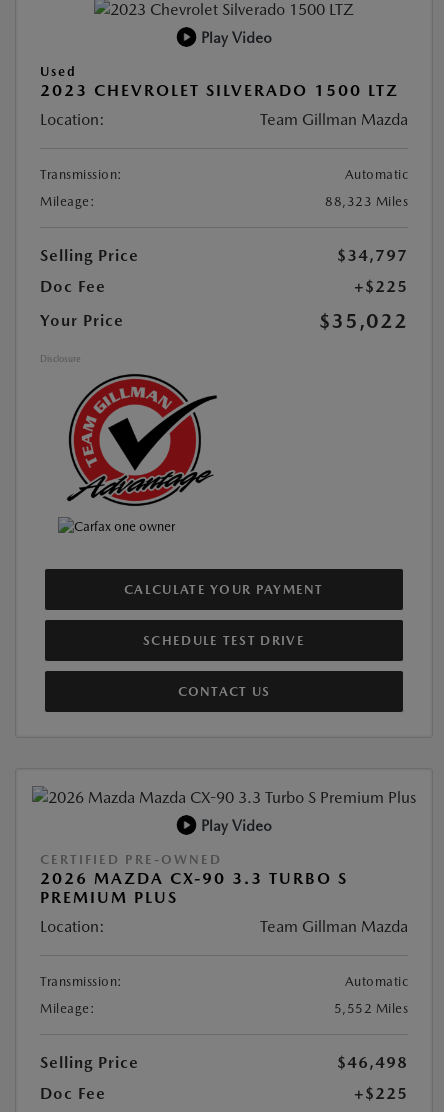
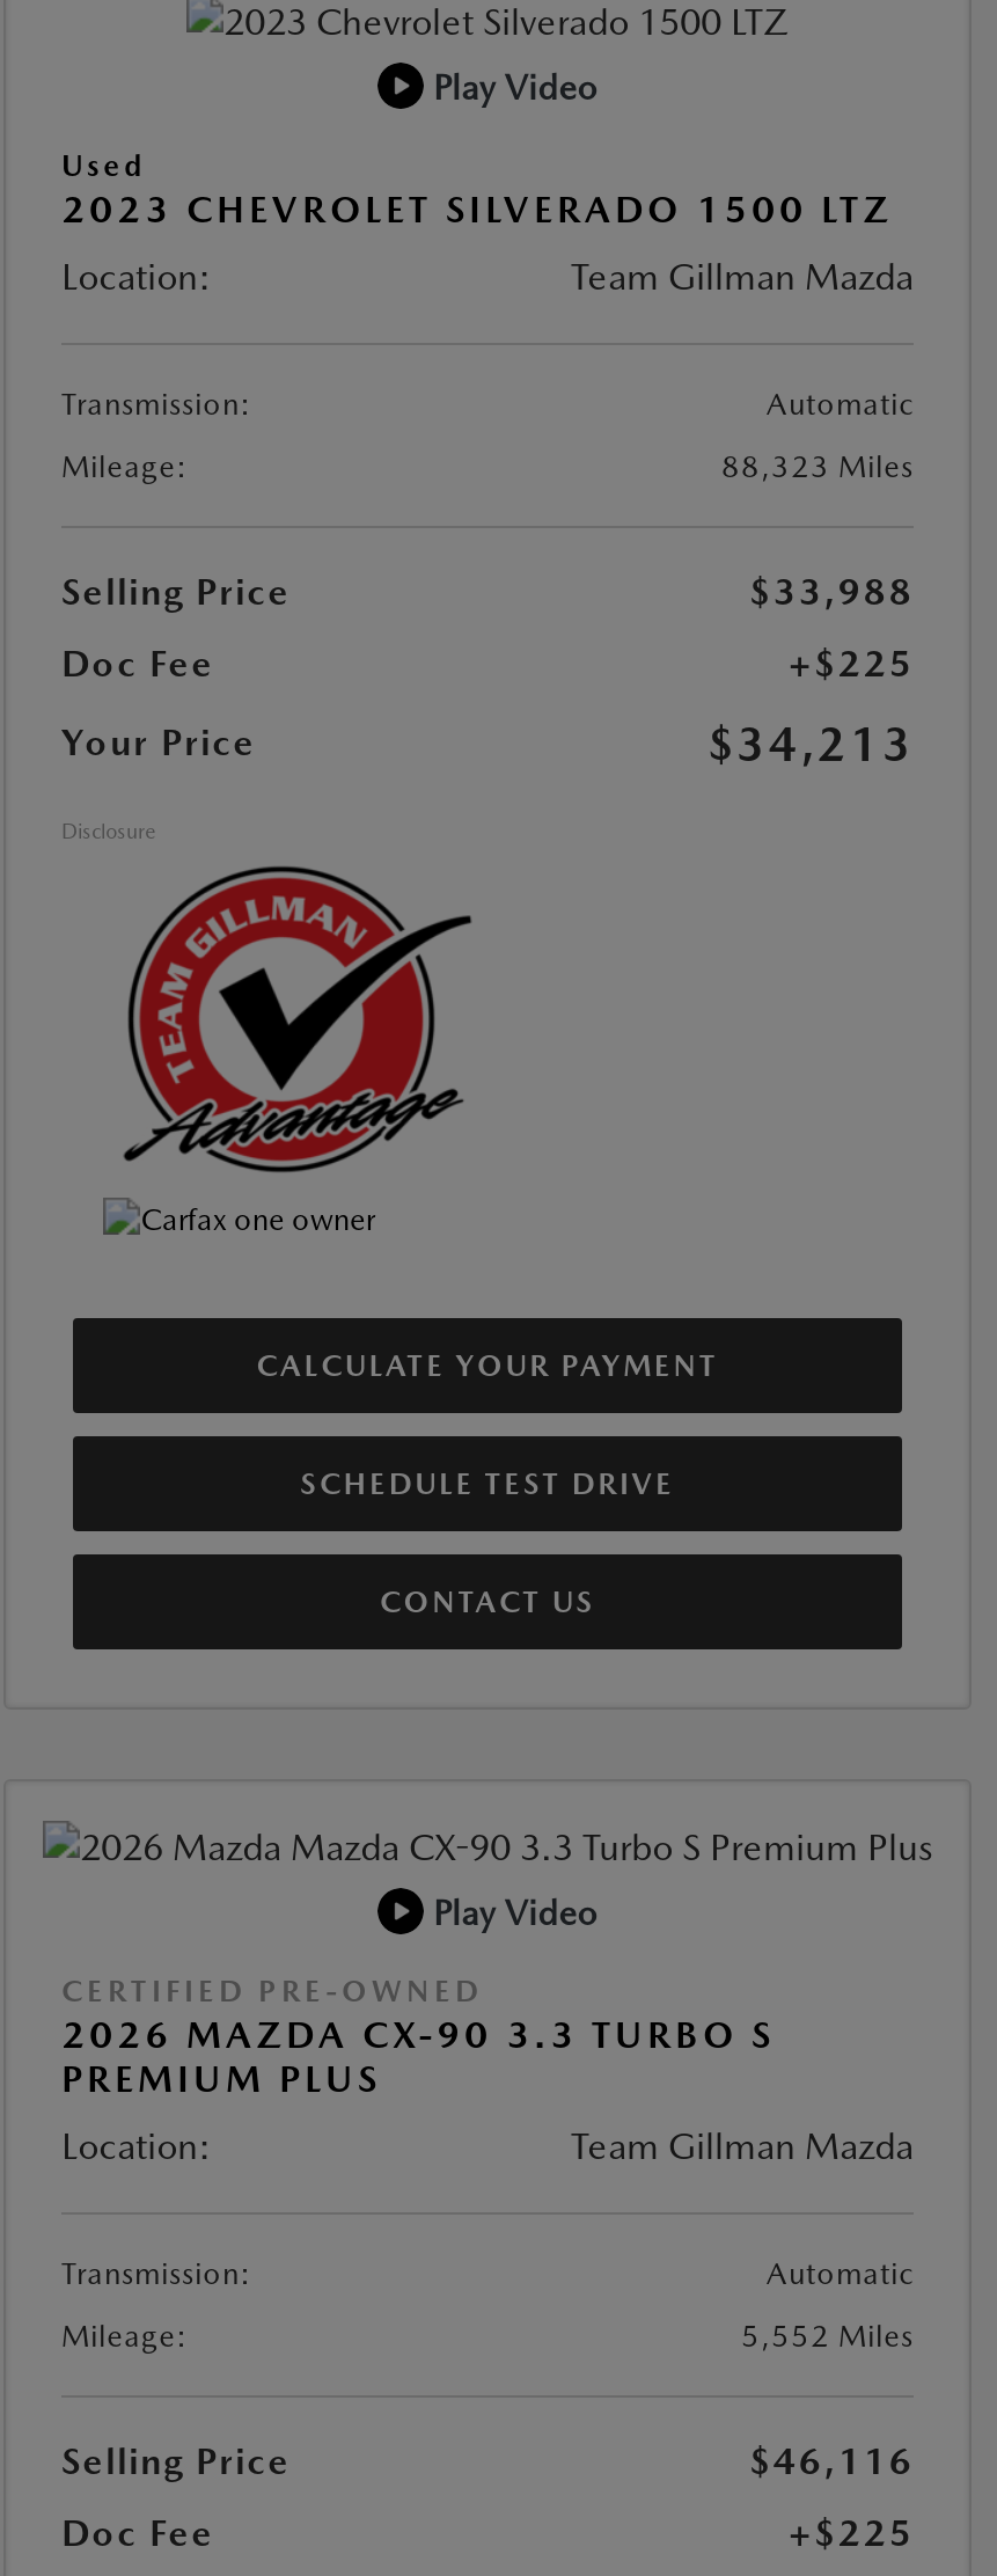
[337,246,408,265] $34,797 -> [749,570,914,614] $33,988
[319,309,408,333] $35,022 -> [708,716,914,771] $34,213
[337,1053,408,1072] $46,498 -> [749,2439,914,2483] $46,116

